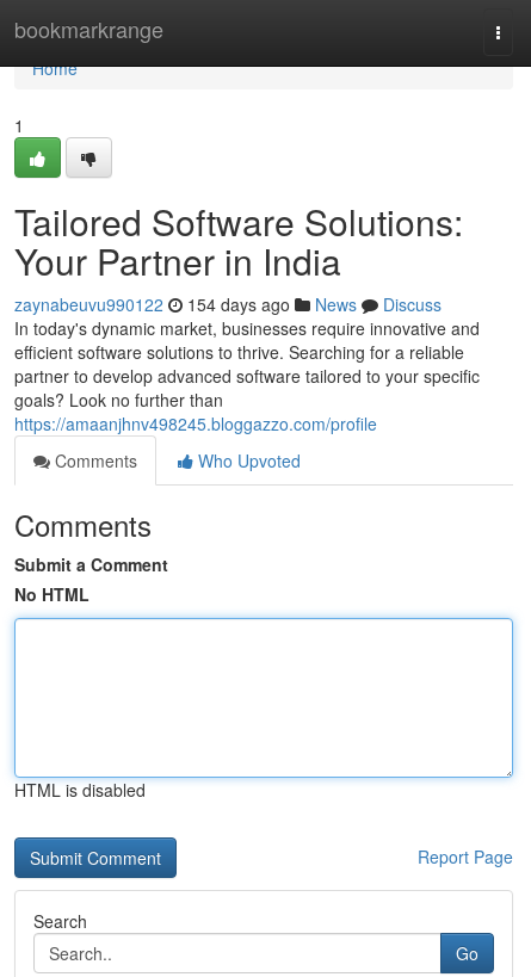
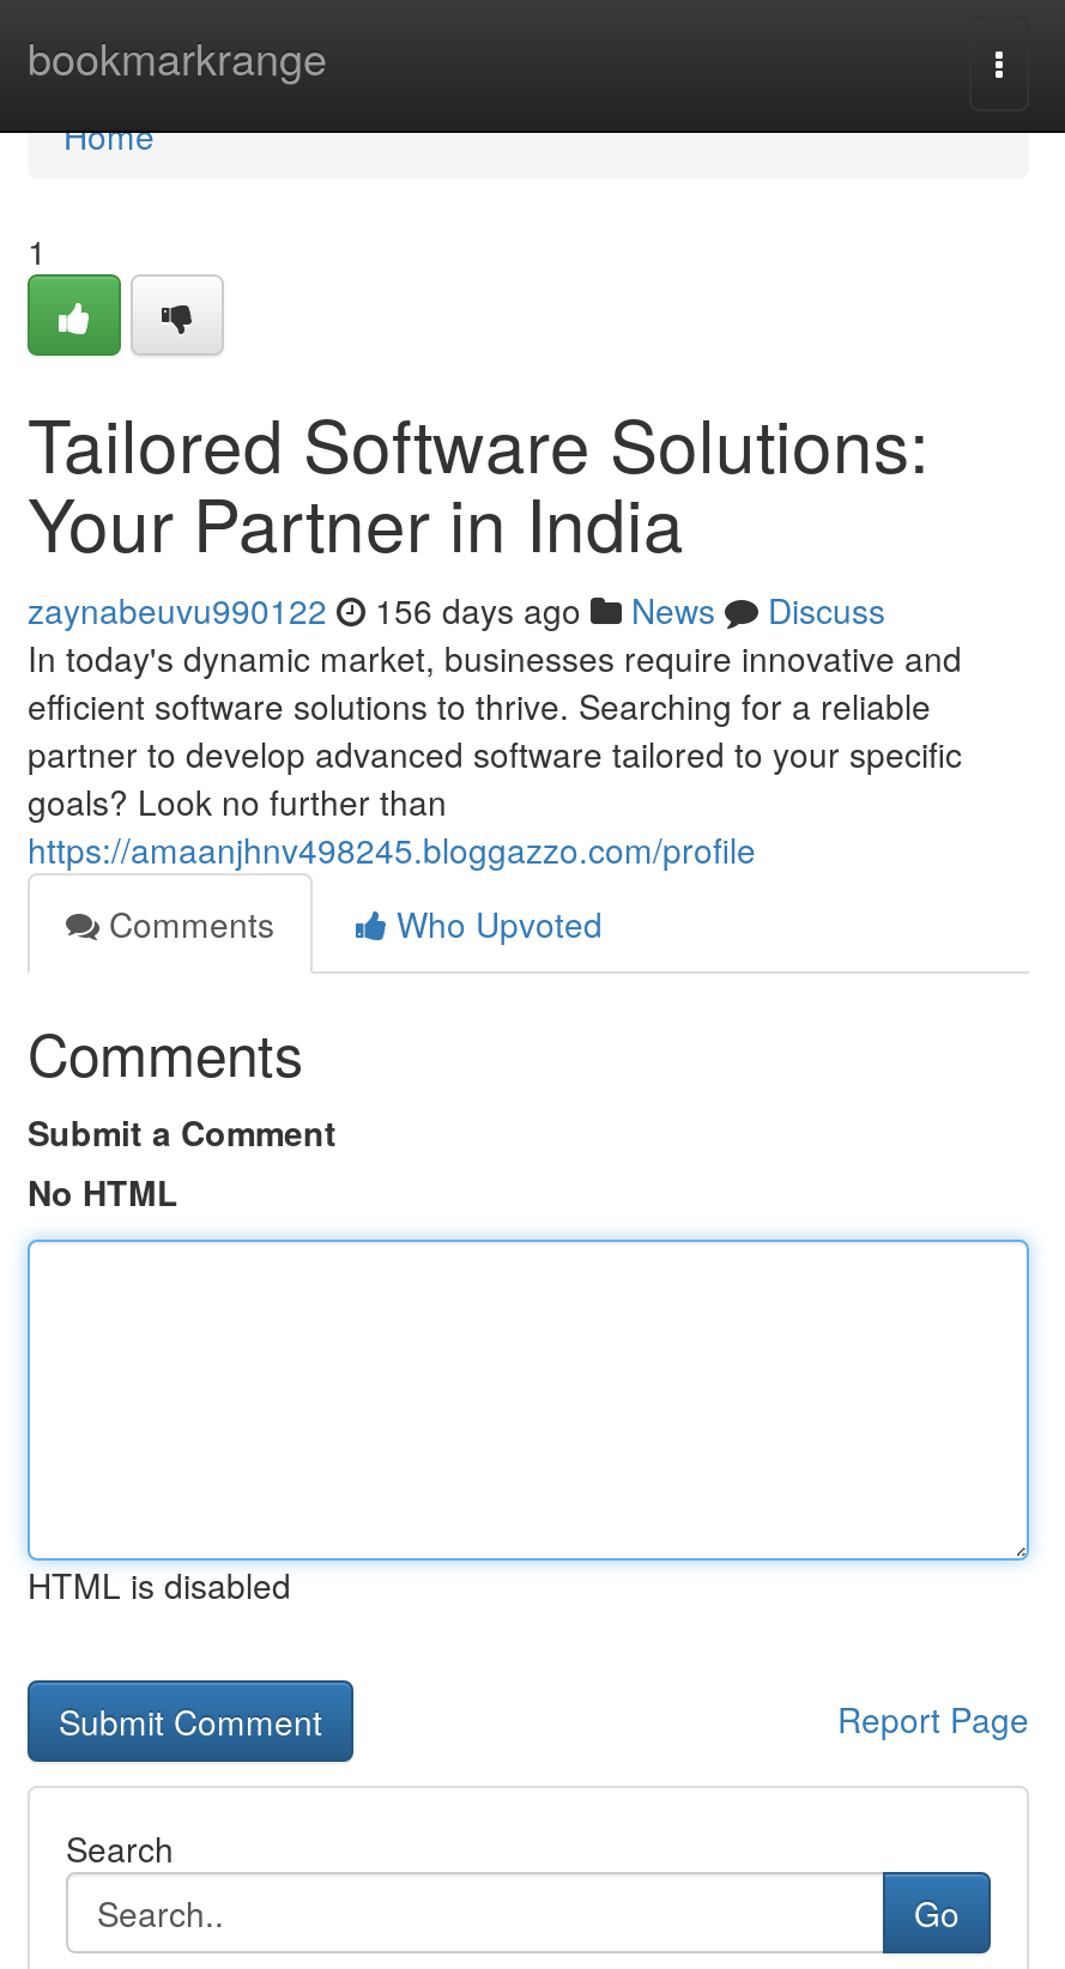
[14,292,442,316] zaynabeuvu990122 154 days ago News Discuss -> [28,586,885,634] zaynabeuvu990122 156 days ago News Discuss

